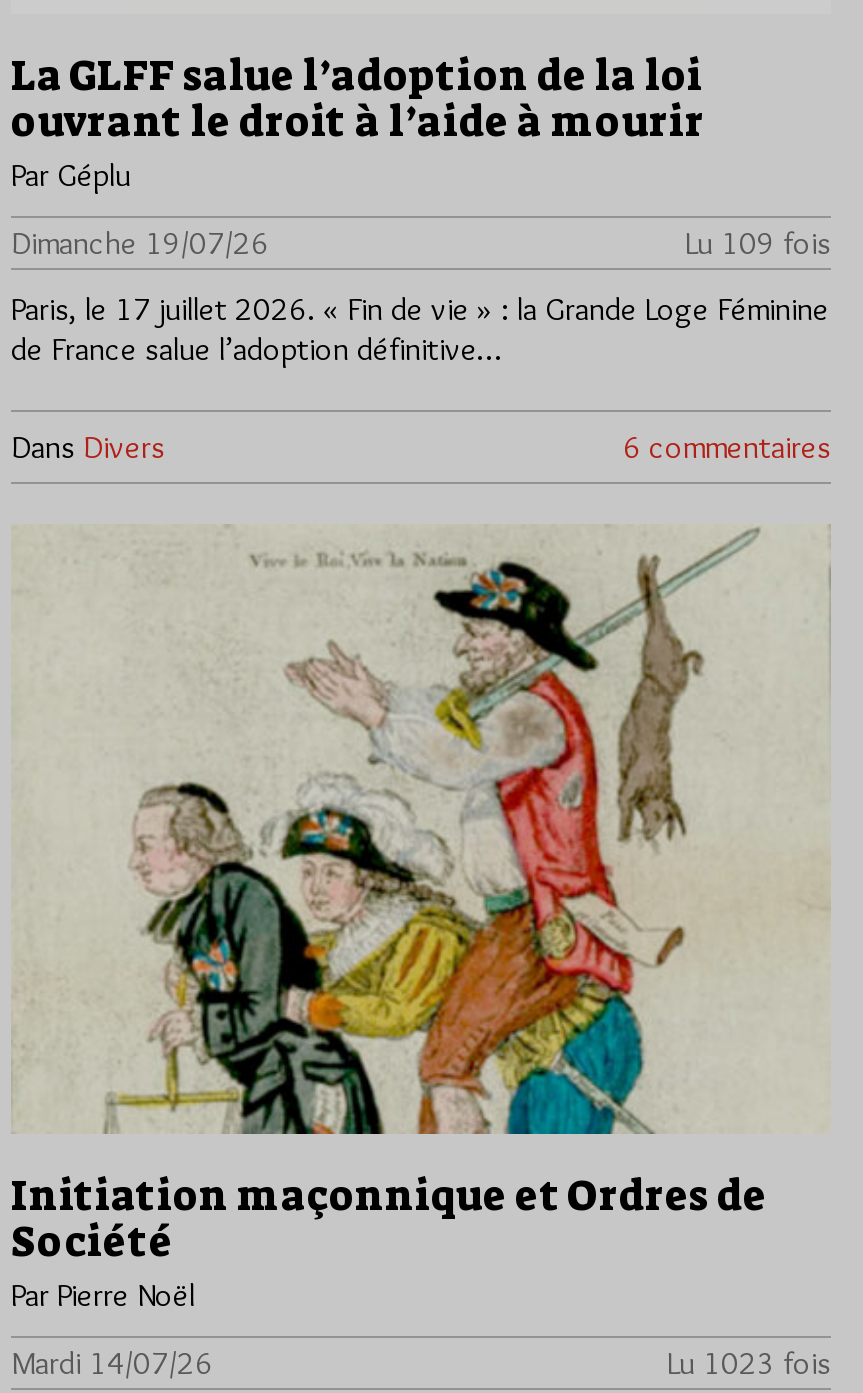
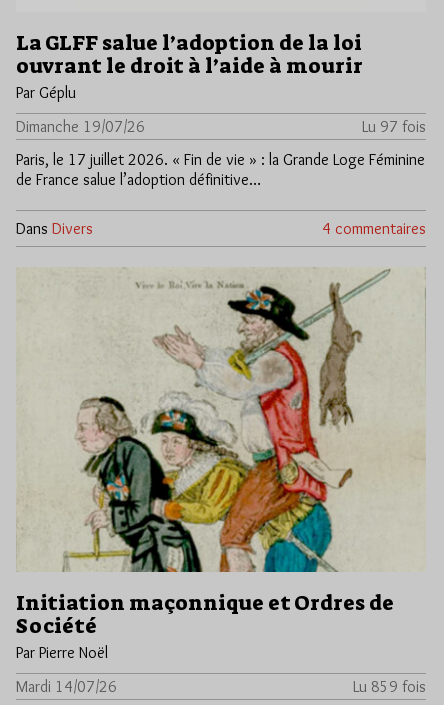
[685,224,831,262] Lu 109 fois -> [362,117,426,136] Lu 97 fois
[623,428,831,466] 6 commentaires -> [322,219,426,238] 4 commentaires
[667,1343,831,1381] Lu 1023 fois -> [353,677,426,696] Lu 859 fois

